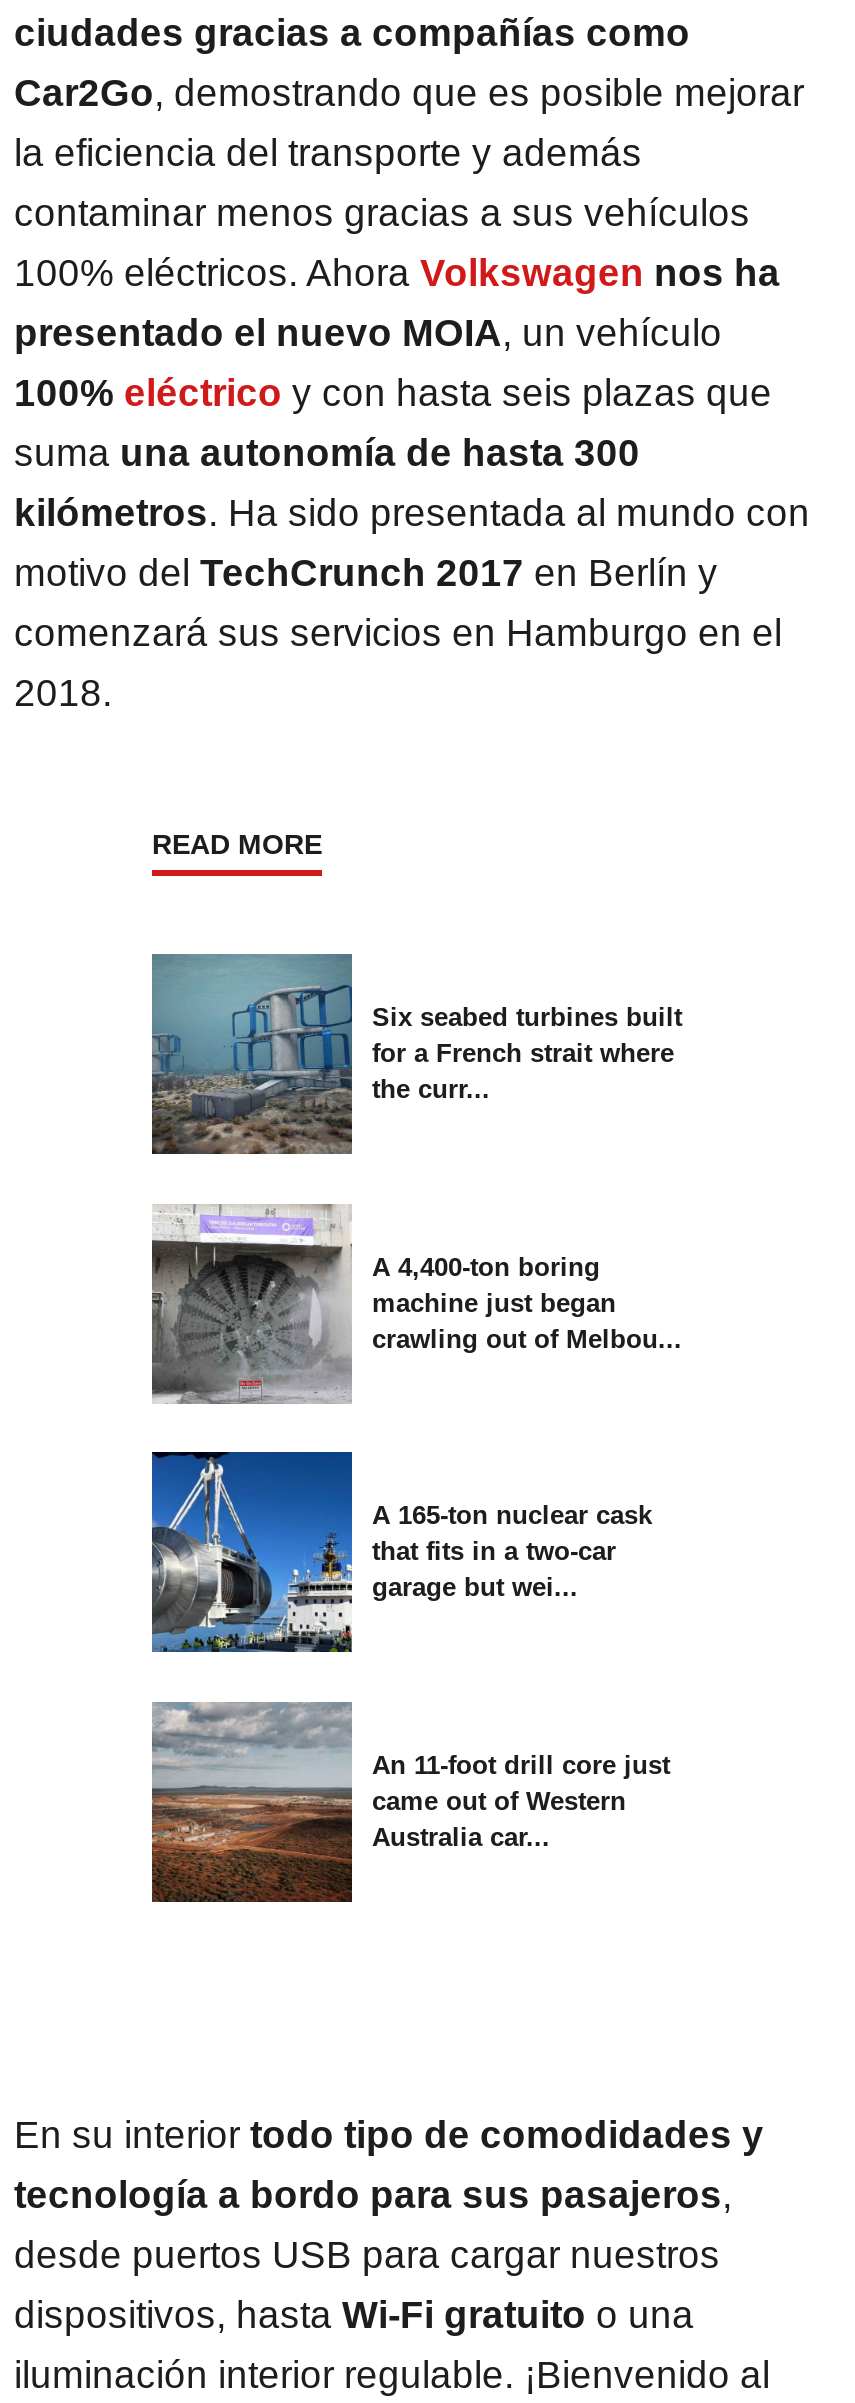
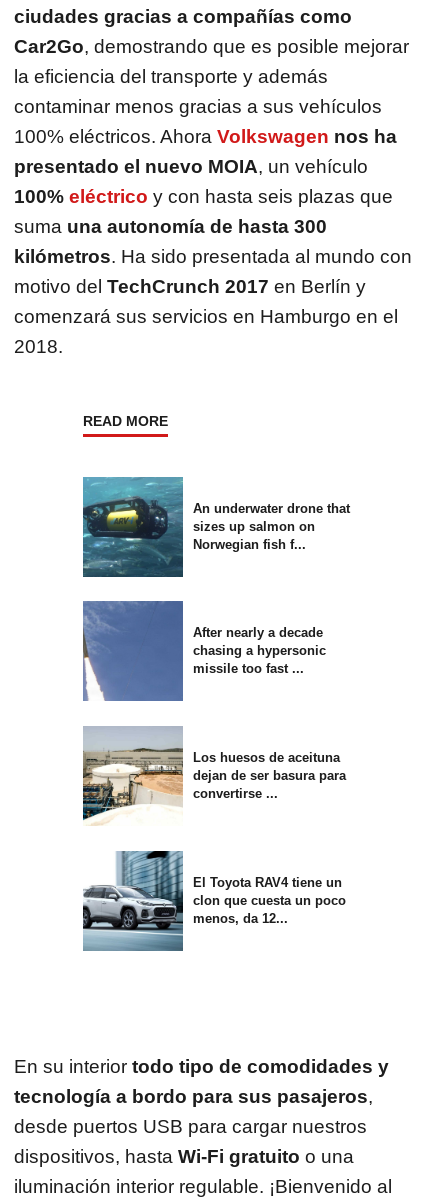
[150,954,682,1156] [image] | Six seabed turbines built | for a French strait where | the curr... -> [82,477,350,578] [image] | An underwater drone that | sizes up salmon on | Norwegian fish f...
[150,1202,682,1406] [image] | A 4,400-ton boring | machine just began | crawling out of Melbou... -> [82,600,326,702] [image] | After nearly a decade | chasing a hypersonic | missile too fast ...
[150,1450,652,1654] [image] | A 165-ton nuclear cask | that fits in a two-car | garage but wei... -> [82,726,346,826] [image] | Los huesos de aceituna | dejan de ser basura para | convertirse ...
[150,1700,670,1904] [image] | An 11-foot drill core just | came out of Western | Australia car... -> [82,851,346,952] [image] | El Toyota RAV4 tiene un | clon que cuesta un poco | menos, da 12...

